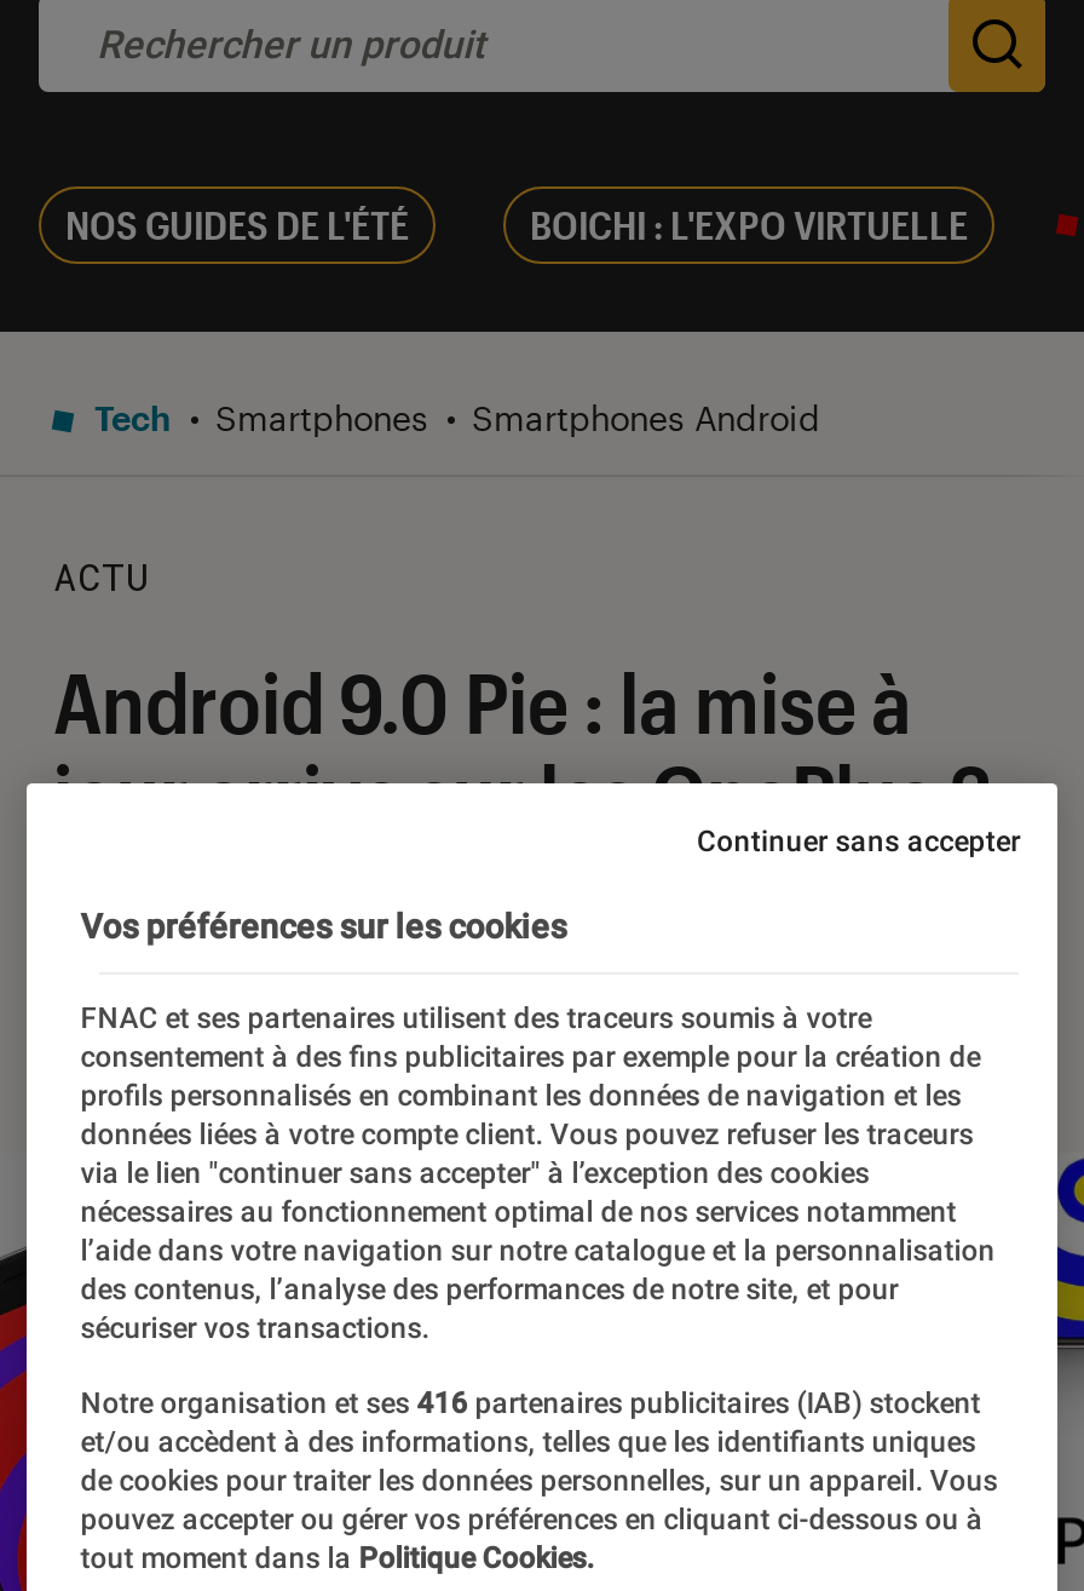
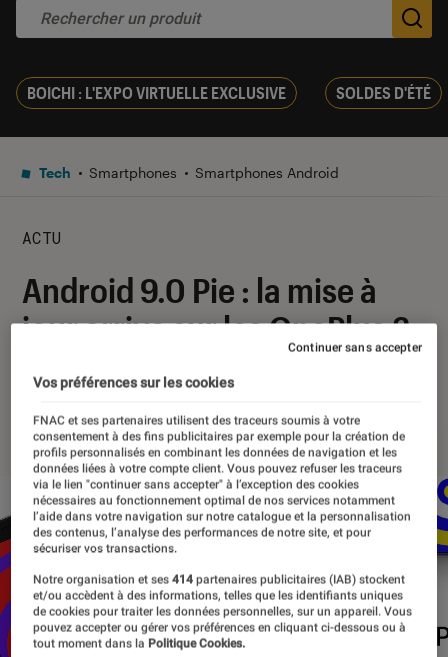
[65,201,968,247] NOS GUIDES DE L'ÉTÉ | BOICHI : L'EXPO VIRTUELLE -> [27,83,431,102] BOICHI : L'EXPO VIRTUELLE EXCLUSIVE | SOLDES D'ÉTÉ
[80,1386,980,1420] Notre organisation et ses 416 partenaires publicitaires (IAB) stockent -> [33,572,405,586] Notre organisation et ses 414 partenaires publicitaires (IAB) stockent

